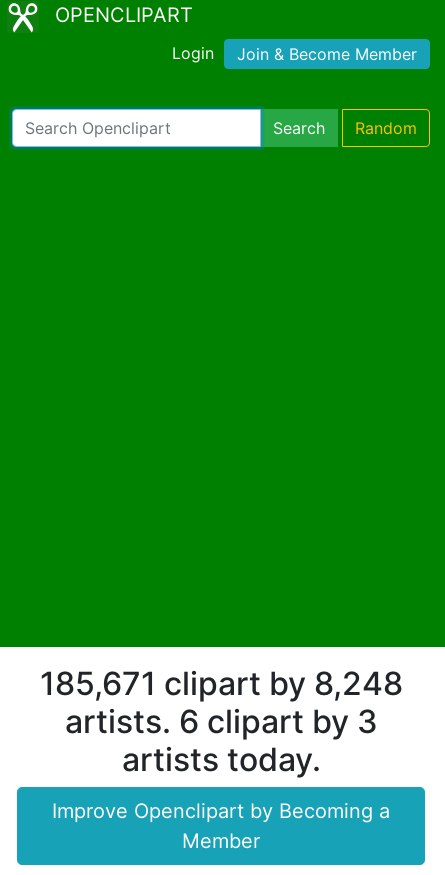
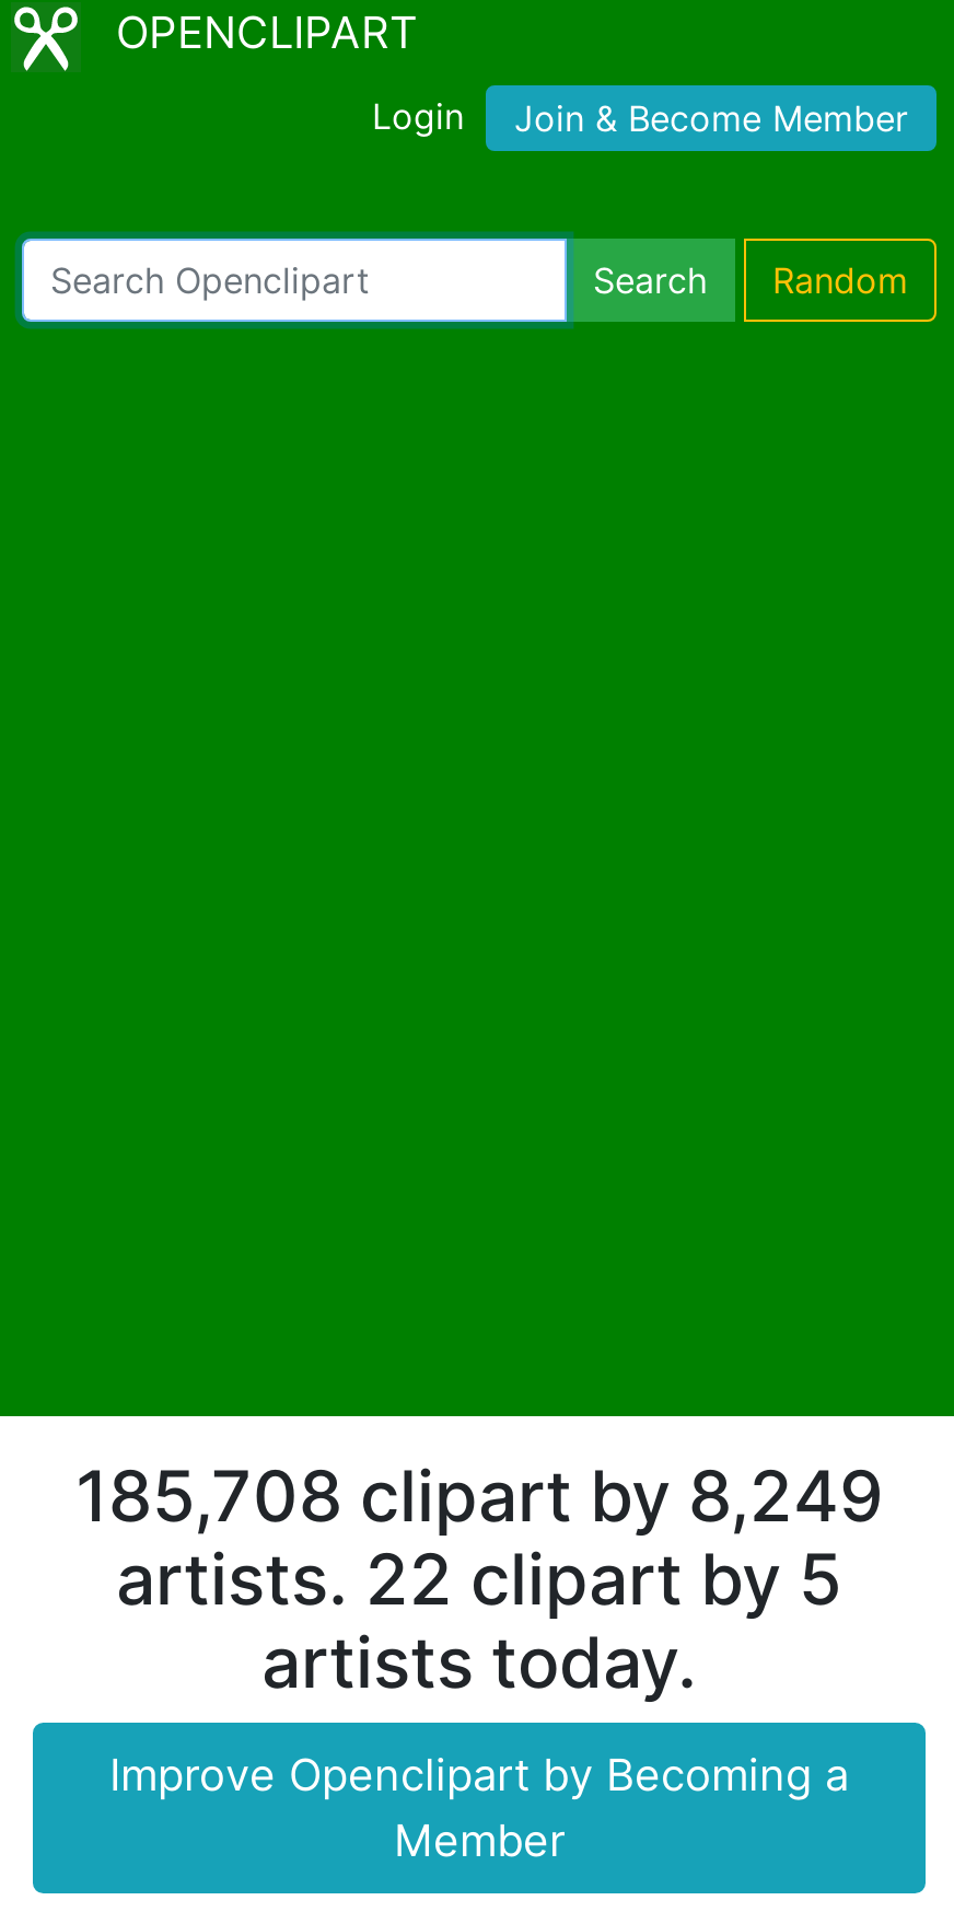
[39,663,402,702] 185,671 clipart by 8,248 -> [75,1452,883,1538] 185,708 clipart by 8,249
[64,701,377,740] artists. 6 clipart by 3 -> [116,1536,842,1621] artists. 22 clipart by 5

